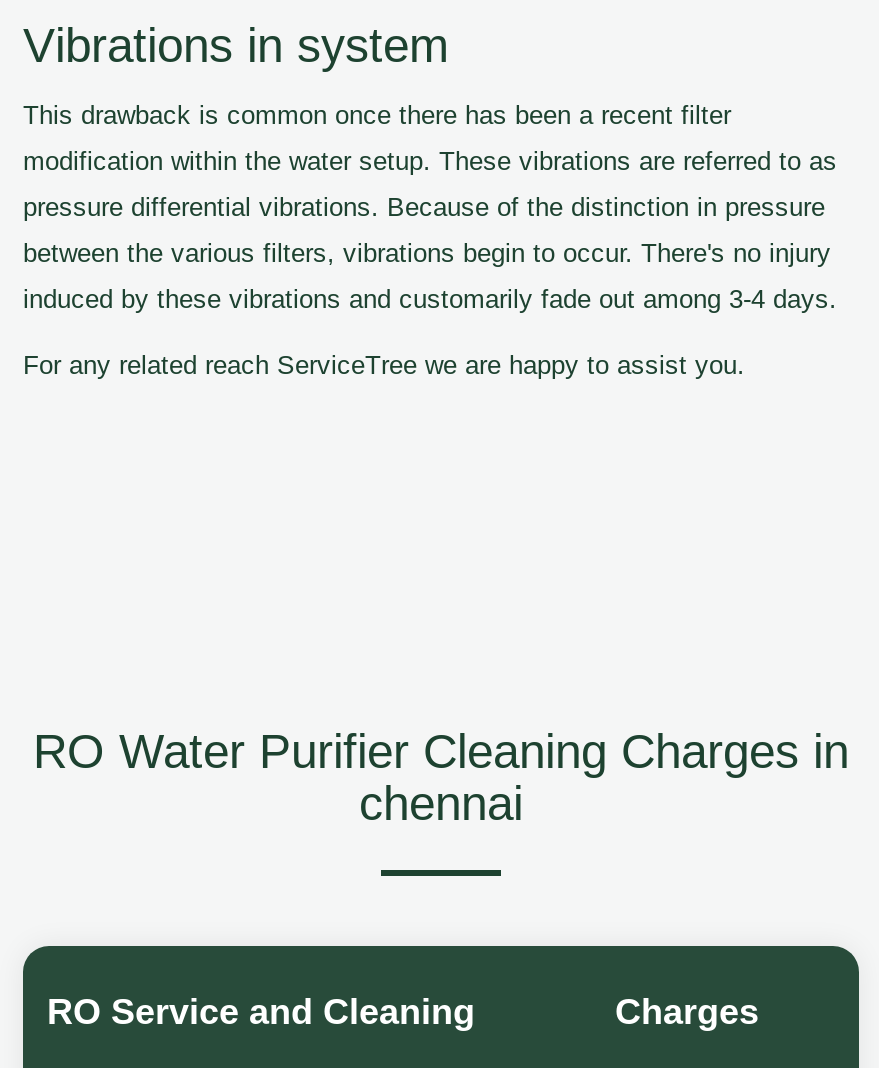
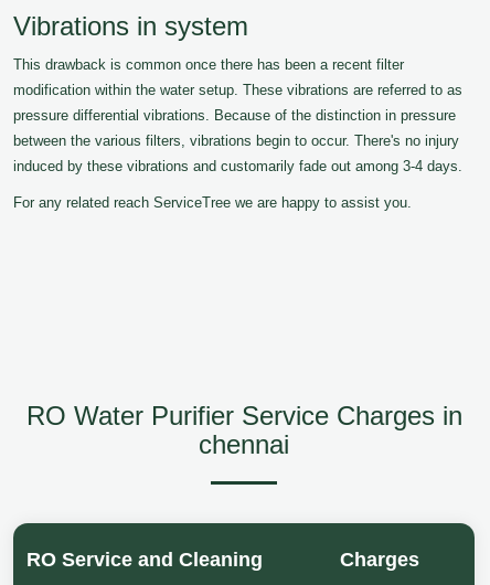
[33,724,849,778] RO Water Purifier Cleaning Charges in -> [26,401,462,430] RO Water Purifier Service Charges in

